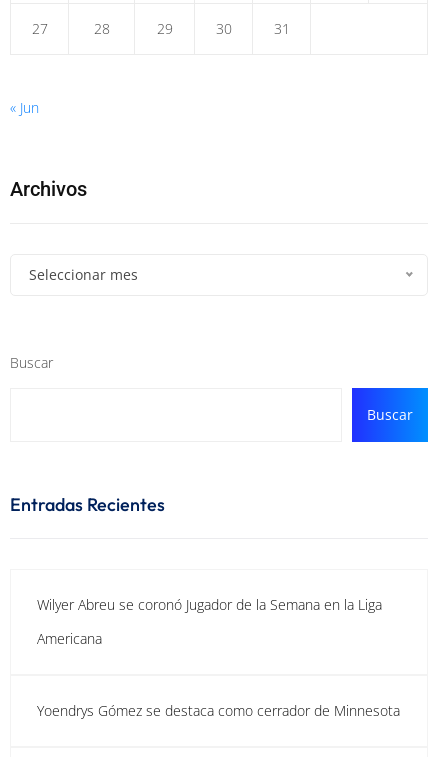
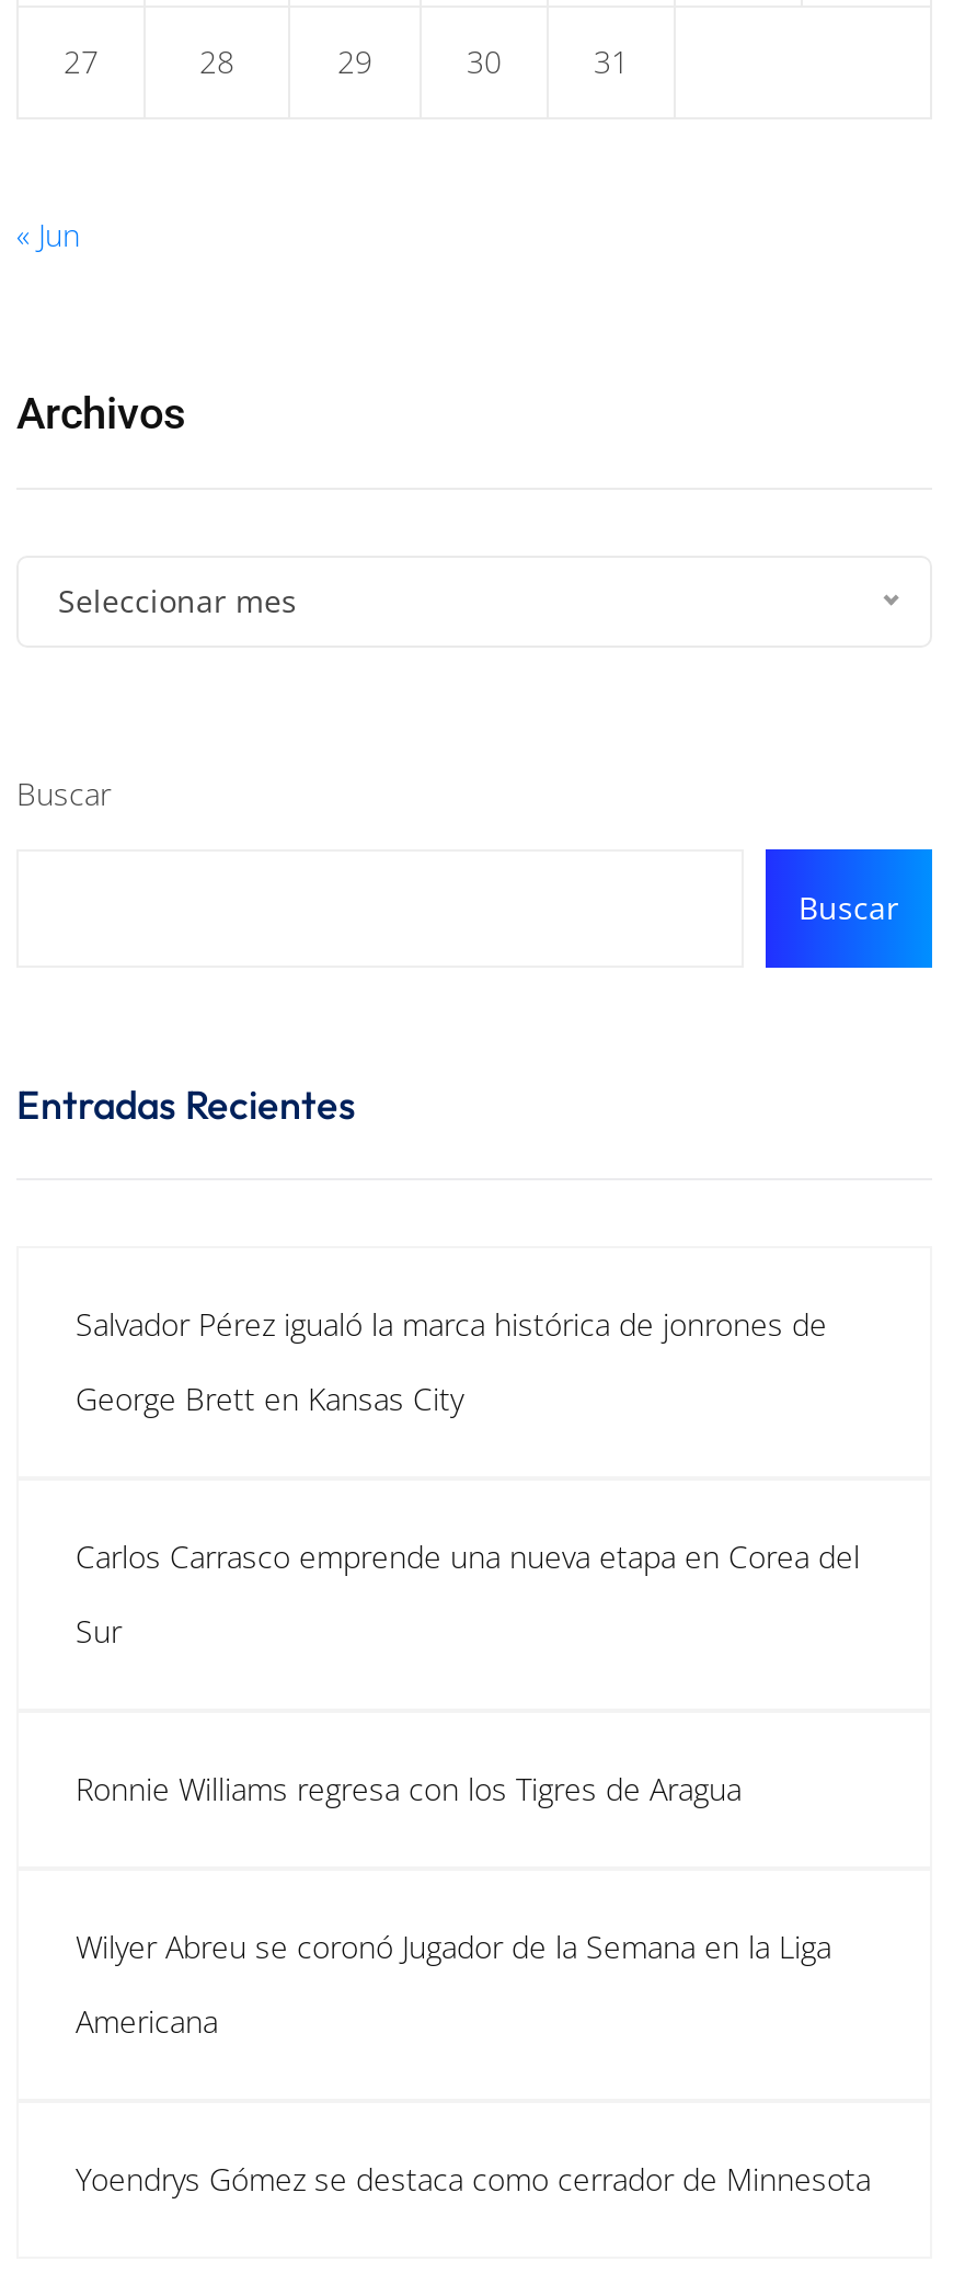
none -> [76,1304,827,1420] Salvador Pérez igualó la marca histórica de jonrones de | George Brett en Kansas City
none -> [76,1536,860,1652] Carlos Carrasco emprende una nueva etapa en Corea del | Sur
none -> [76,1768,742,1810] Ronnie Williams regresa con los Tigres de Aragua

